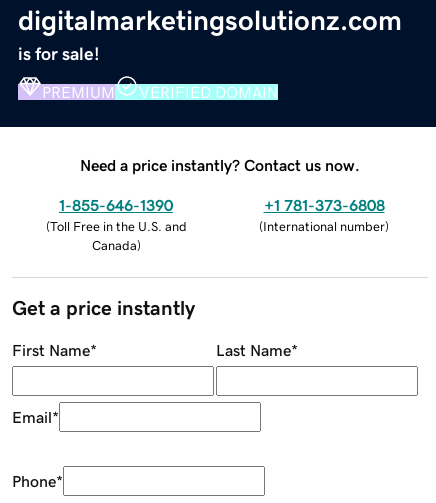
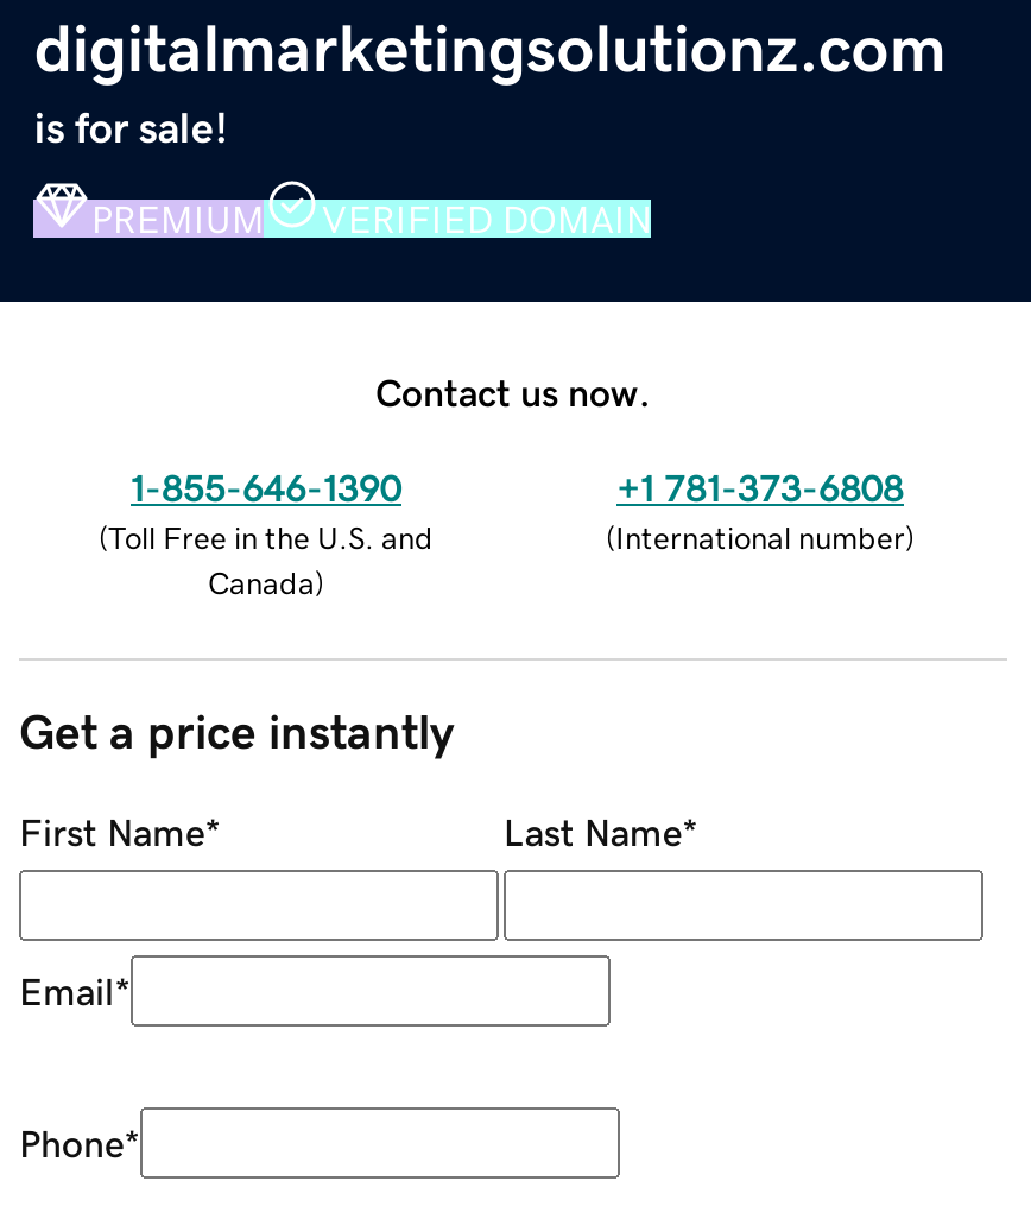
[80,157,360,173] Need a price instantly? Contact us now. -> [375,372,651,410] Contact us now.

